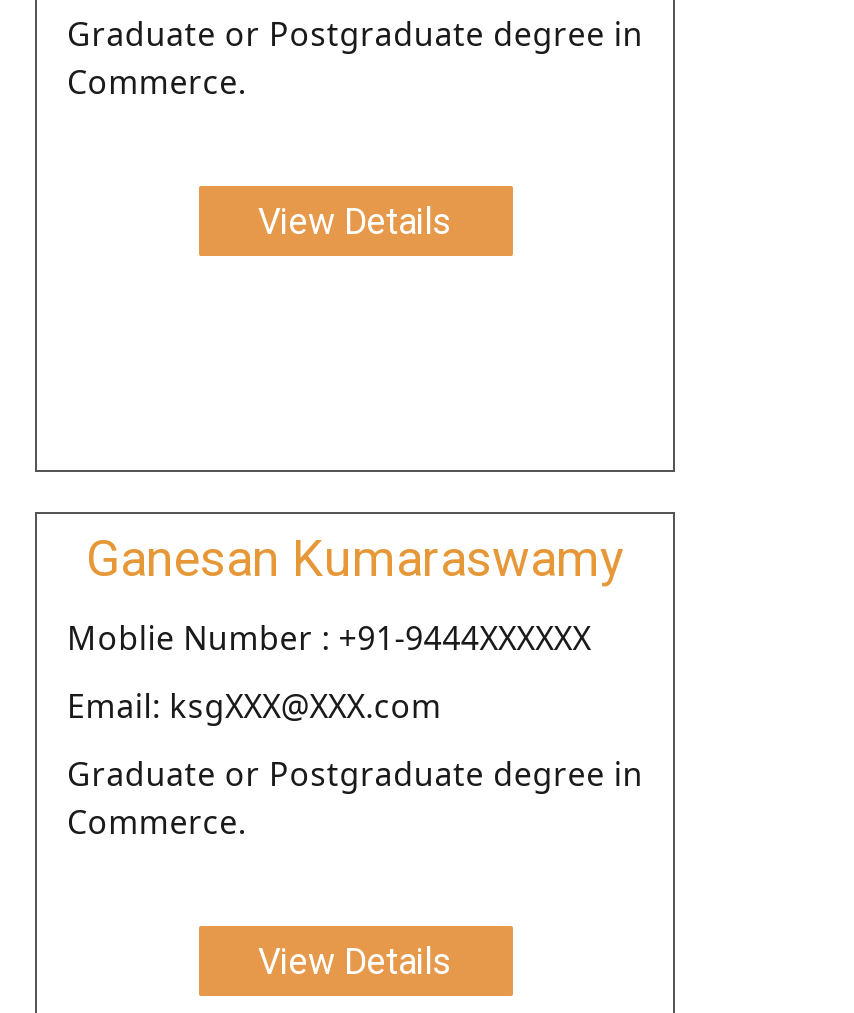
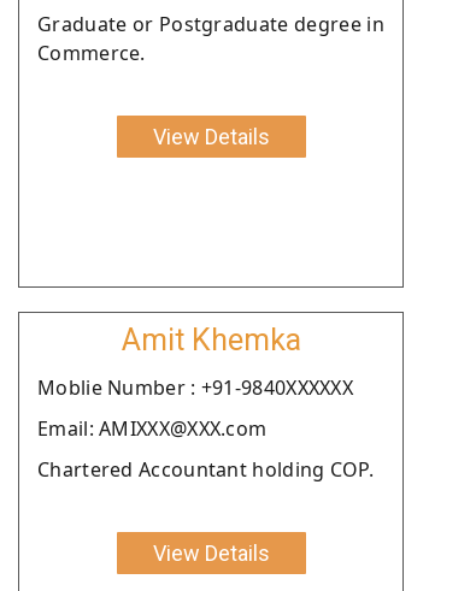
[86,530,624,588] Ganesan Kumaraswamy -> [121,322,301,357] Amit Khemka
[67,616,591,660] Moblie Number : +91-9444XXXXXX -> [37,374,353,401] Moblie Number : +91-9840XXXXXX
[67,684,442,728] Email: ksgXXX@XXX.com -> [37,415,267,442] Email: AMIXXX@XXX.com
[67,752,643,844] Graduate or Postgraduate degree in | Commerce. -> [37,456,373,482] Chartered Accountant holding COP.

